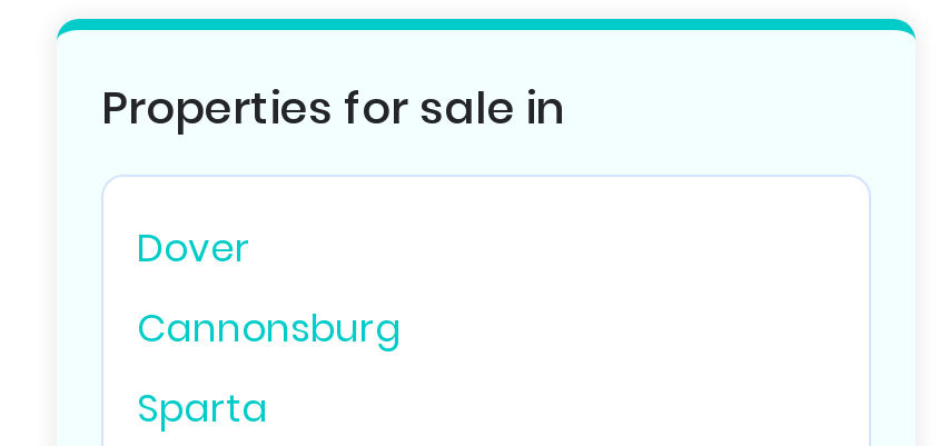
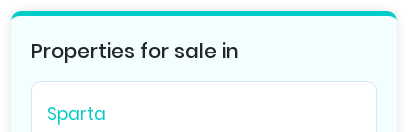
[137,221,402,355] Dover | Cannonsburg -> none

